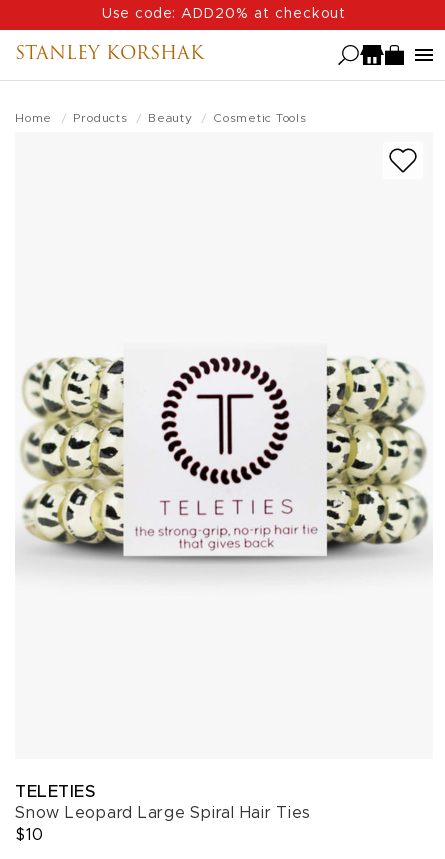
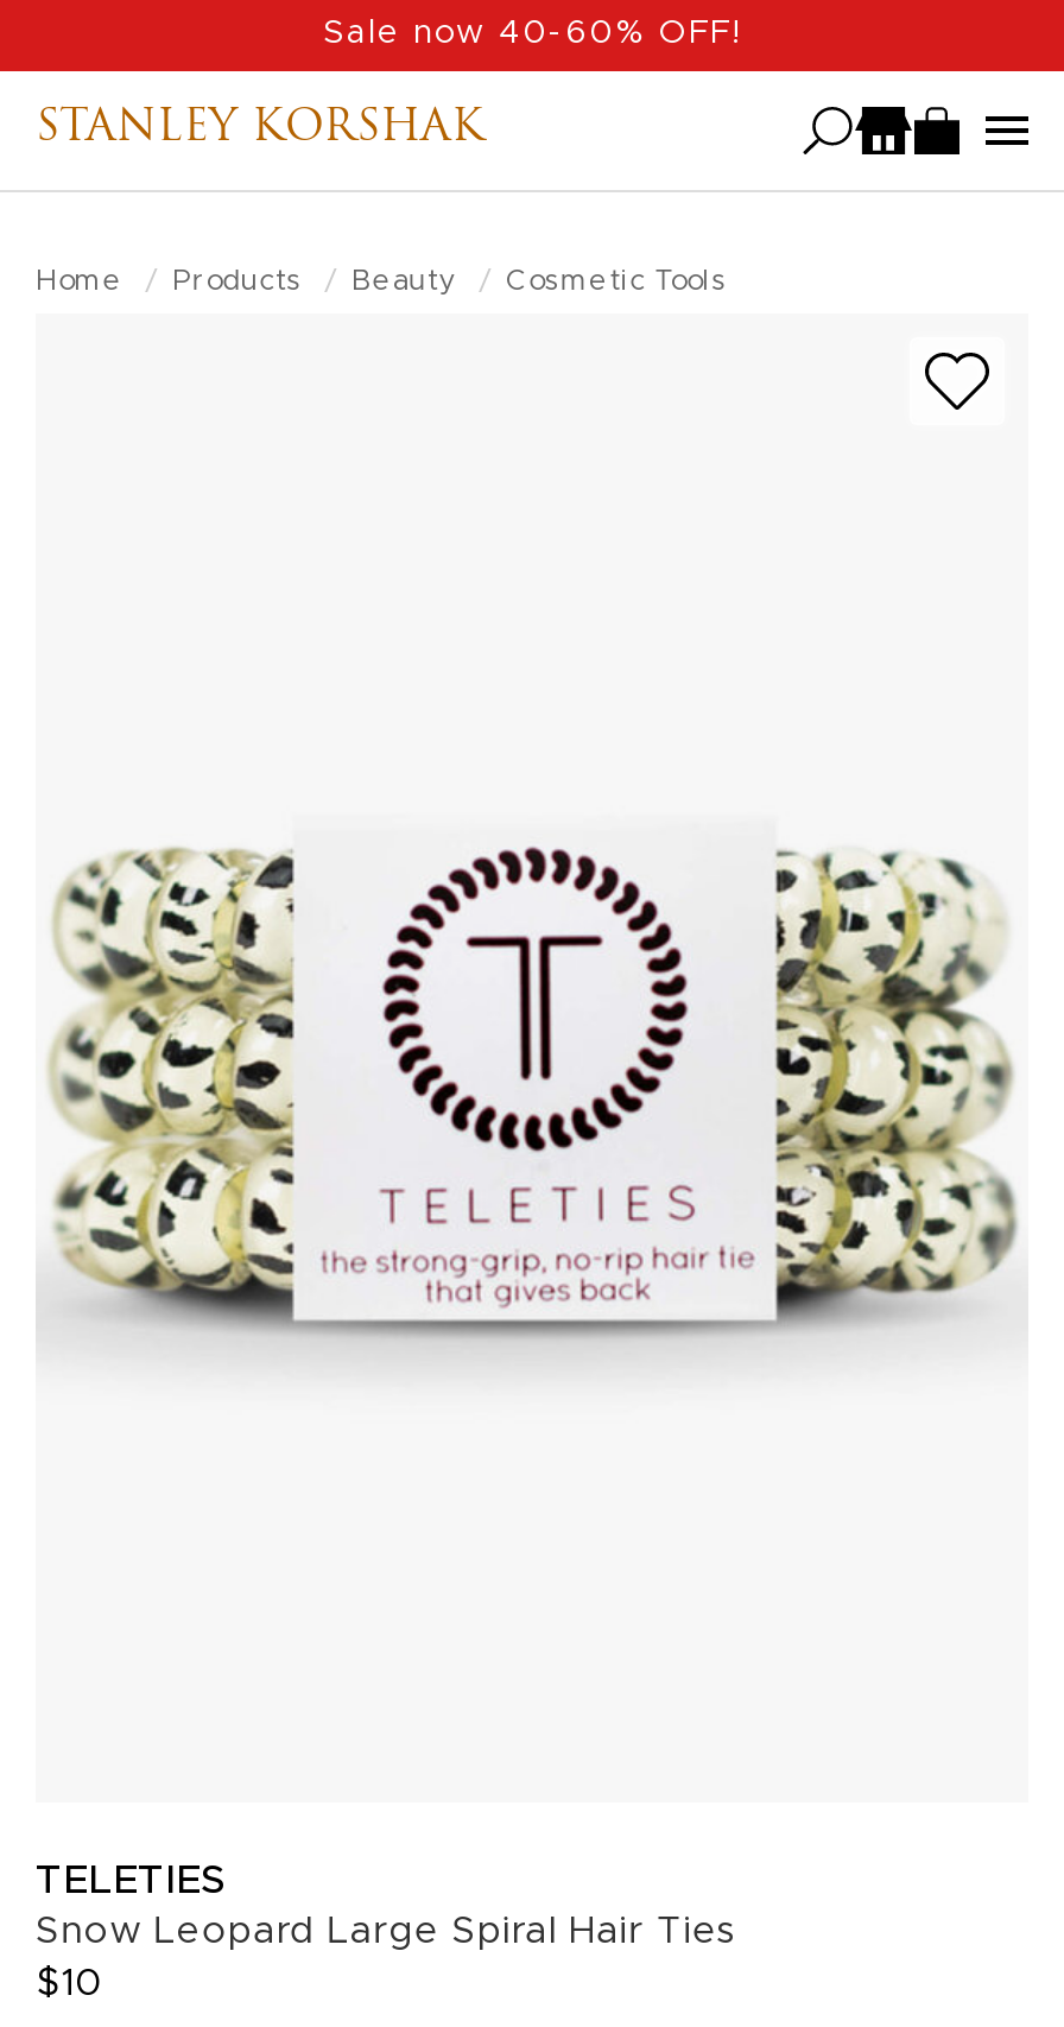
[102,7,346,21] Use code: ADD20% at checkout -> [323,17,741,50] Sale now 40-60% OFF!

